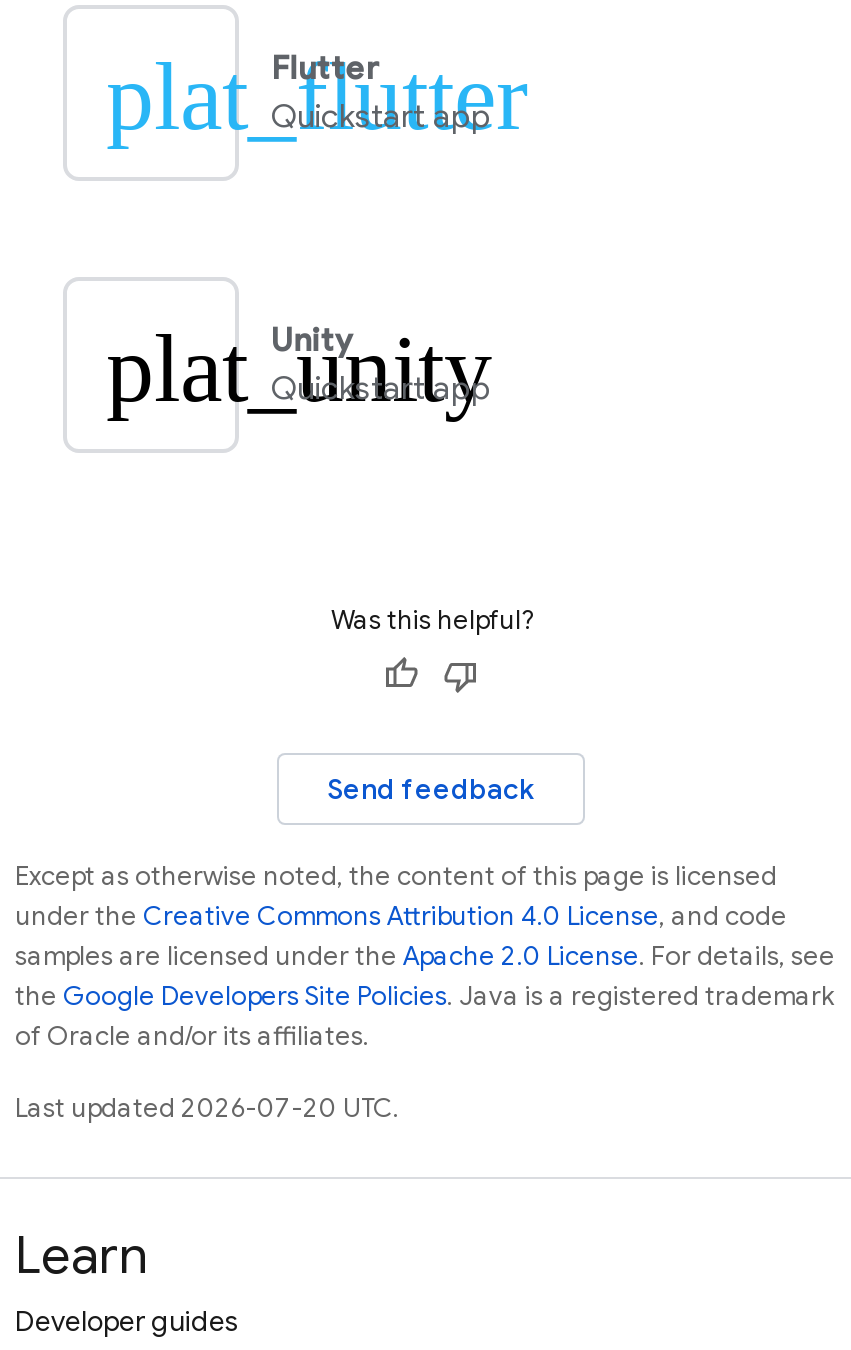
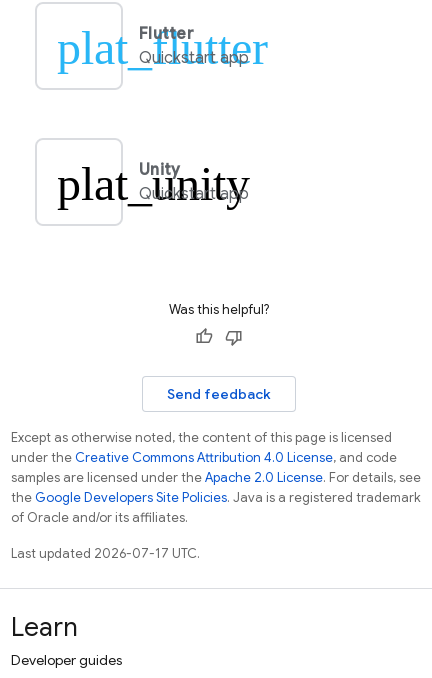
[15,1091,399,1125] Last updated 2026-07-20 UTC. -> [11,545,200,562] Last updated 2026-07-17 UTC.

